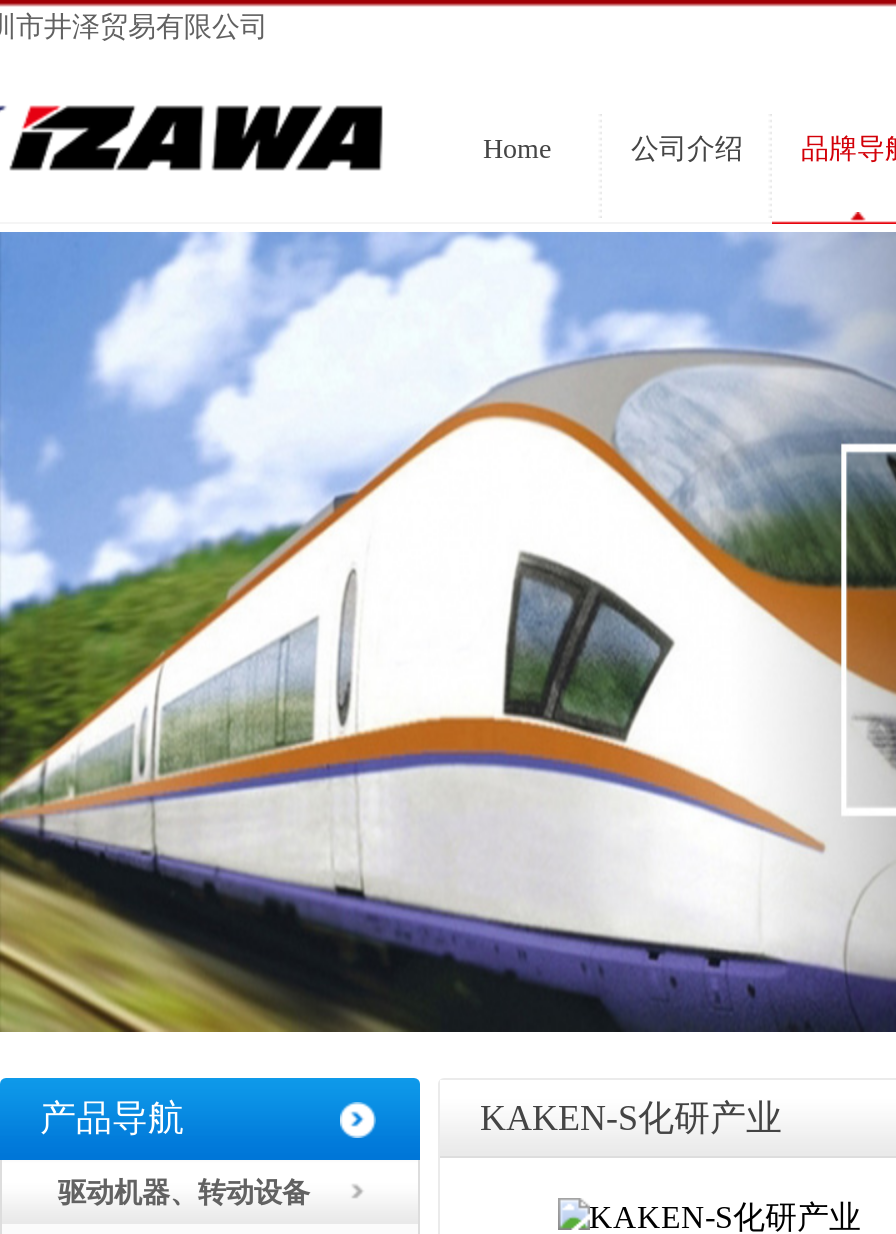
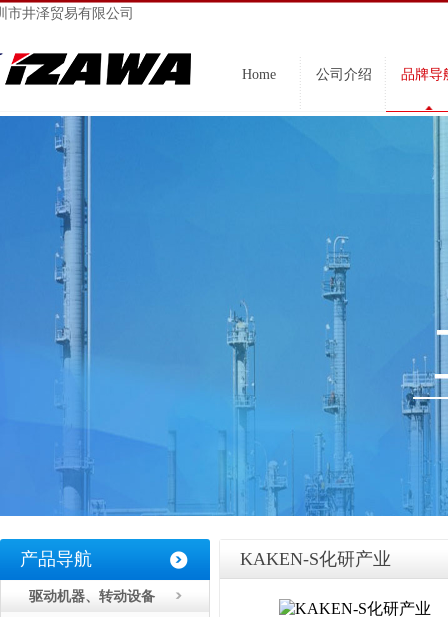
[6,232,890,1034] [image] -> [3,115,445,517] [image]

